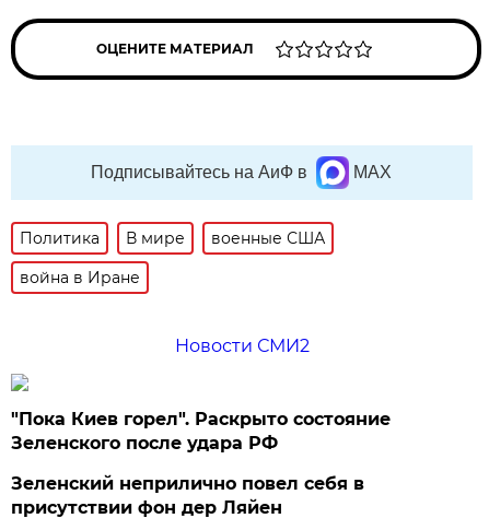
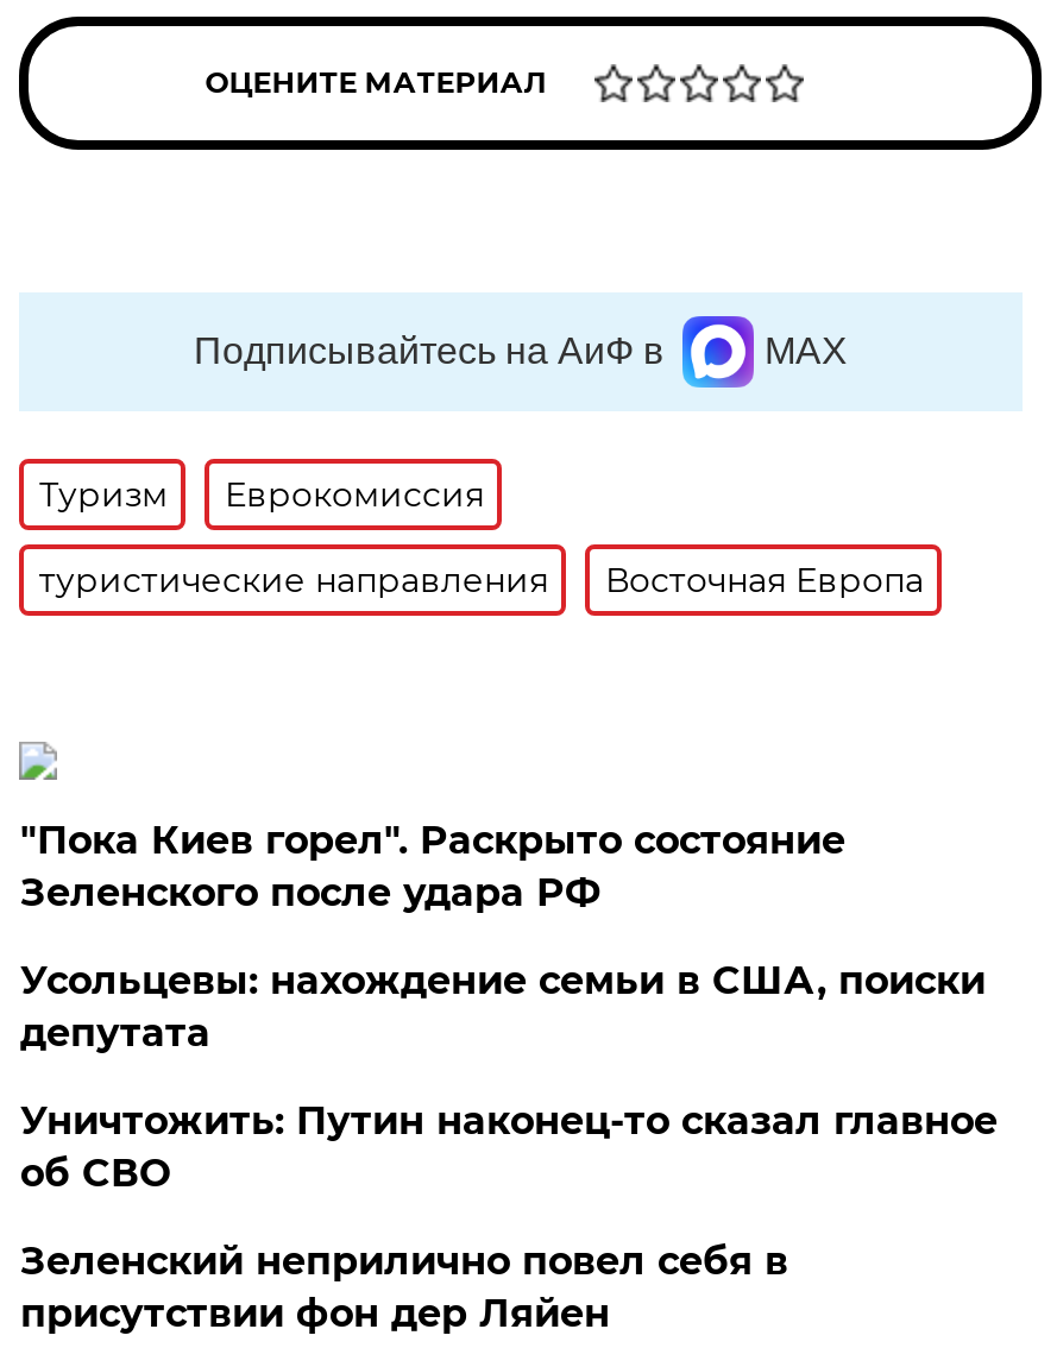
[20,228,325,356] Политика | В мире | военные США | война в Иране | Новости СМИ2 -> [39,472,924,601] Туризм | Еврокомиссия | туристические направления | Восточная Европа
moved [11,408,391,453] -> [20,817,845,915]: "Пока Киев горел". Раскрыто состояние | Зеленского после удара РФ
none -> [20,957,997,1195] Усольцевы: нахождение семьи в США, поиски | депутата | Уничтожить: Путин наконец-то сказал главное | об СВО

